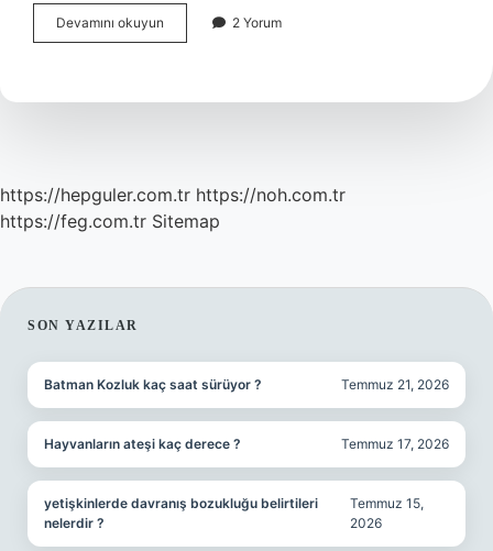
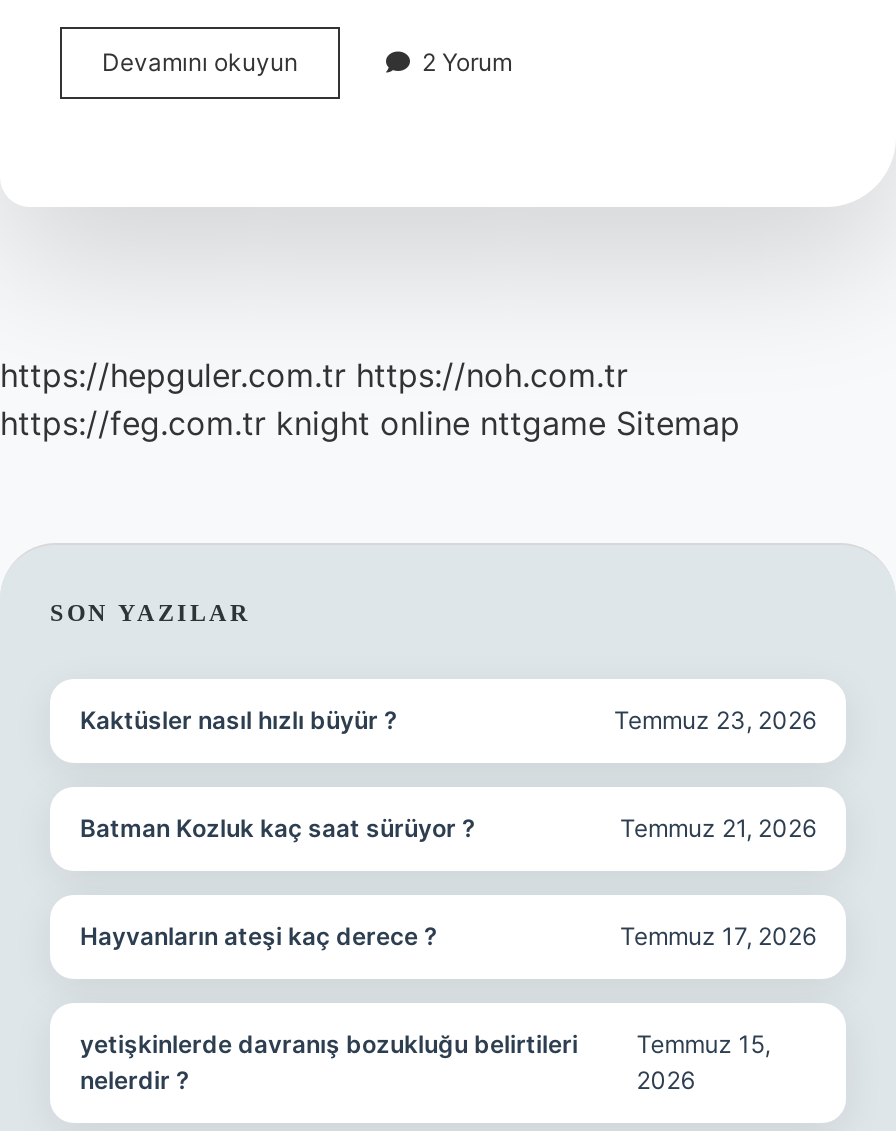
[0,210,220,232] https://feg.com.tr Sitemap -> [0,403,740,443] https://feg.com.tr knight online nttgame Sitemap
none -> [80,705,816,735] Kaktüsler nasıl hızlı büyür ? | Temmuz 23, 2026

